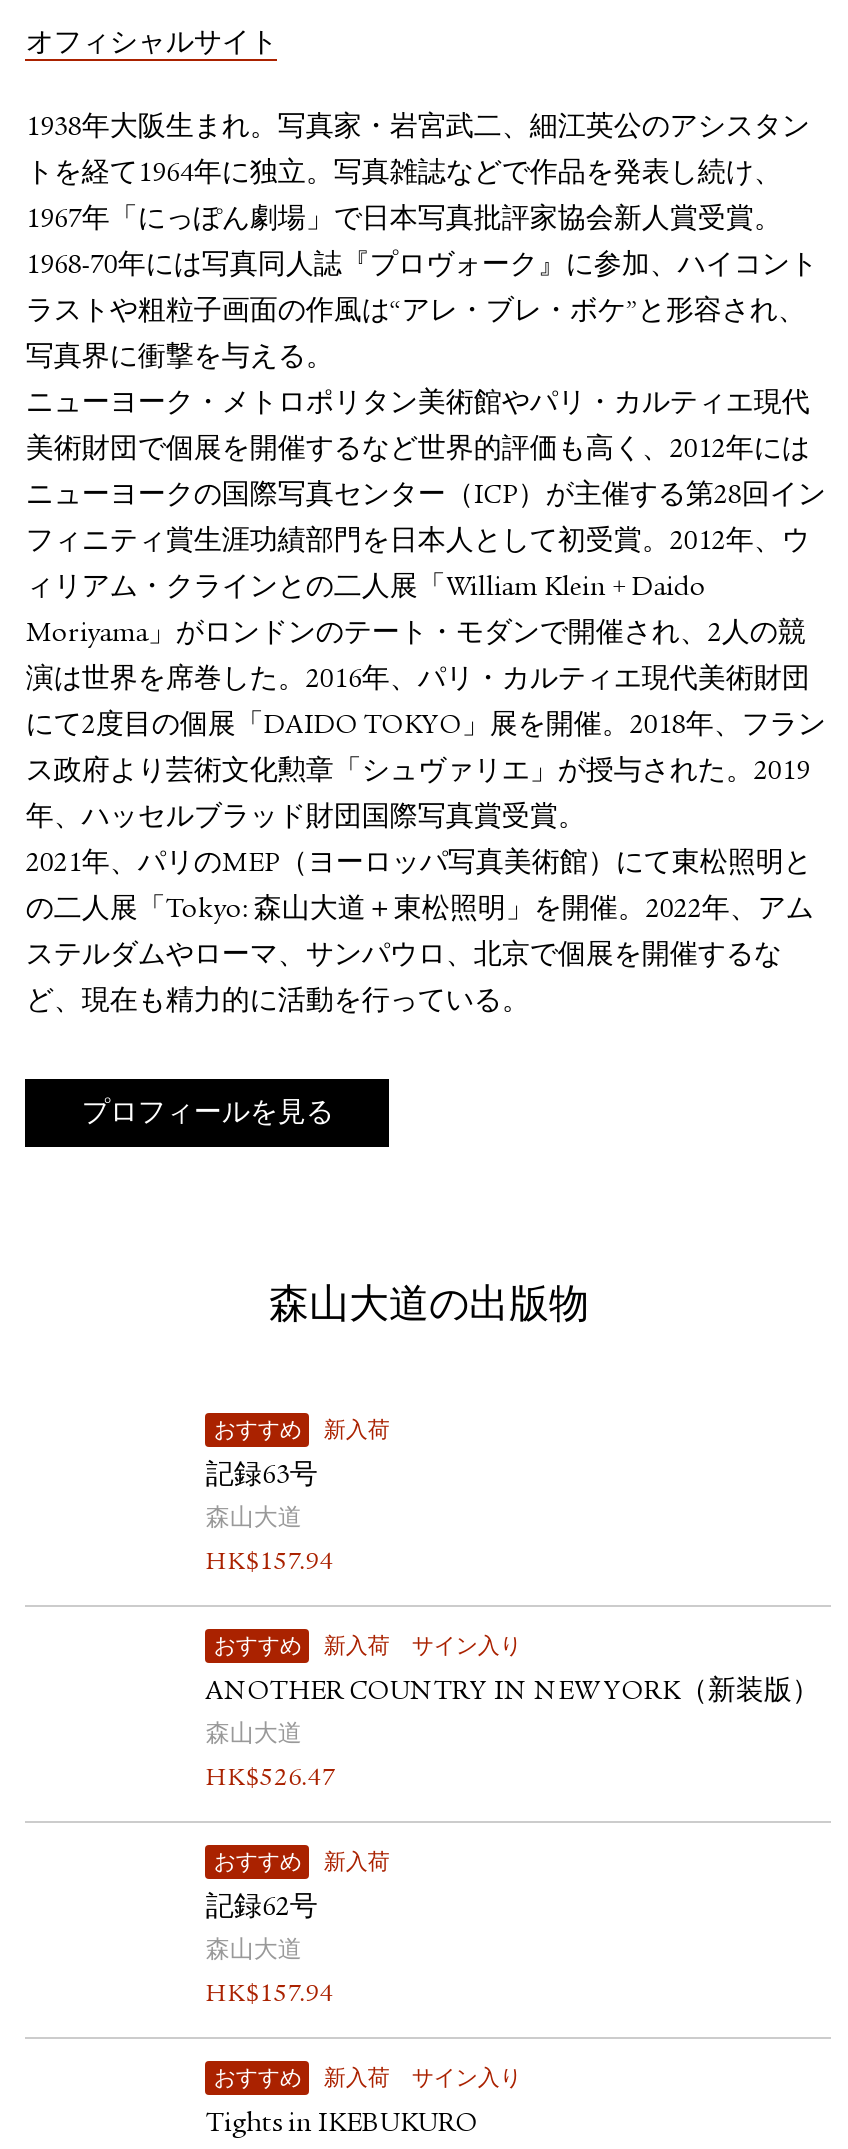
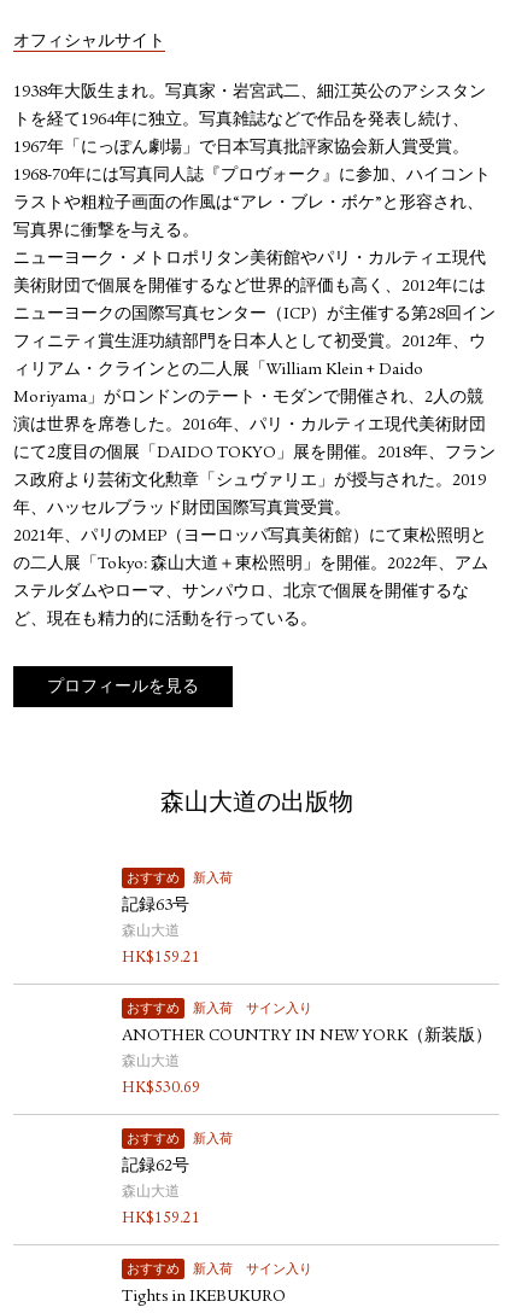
[206,1552,334,1578] HK$157.94 -> [122,951,201,967] HK$159.21
[206,1768,336,1794] HK$526.47 -> [122,1082,201,1097] HK$530.69
[206,1984,334,2010] HK$157.94 -> [122,1212,201,1228] HK$159.21

